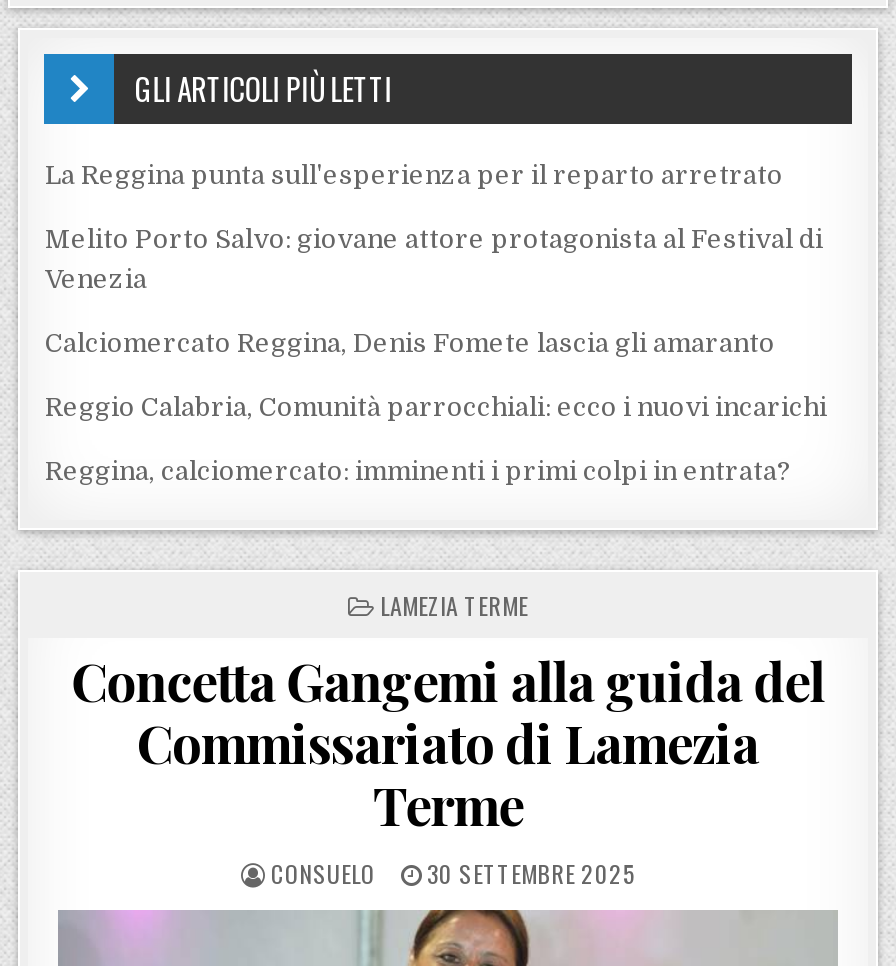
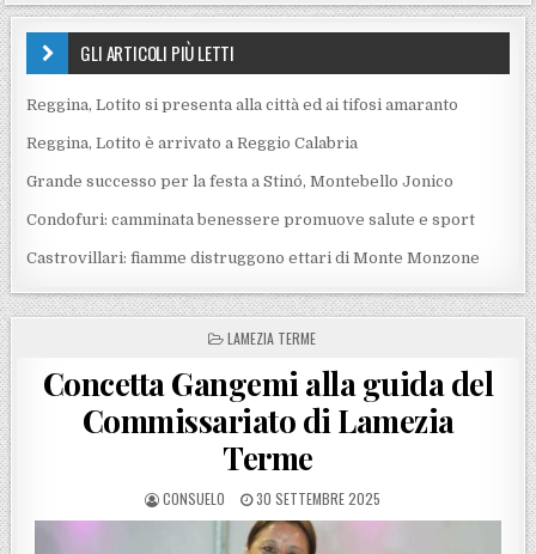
[45,160,783,190] La Reggina punta sull'esperienza per il reparto arretrato -> [27,96,459,114] Reggina, Lotito si presenta alla città ed ai tifosi amaranto
[45,224,823,294] Melito Porto Salvo: giovane attore protagonista al Festival di | Venezia -> [27,134,358,152] Reggina, Lotito è arrivato a Reggio Calabria
[45,328,775,358] Calciomercato Reggina, Denis Fomete lascia gli amaranto -> [27,172,454,190] Grande successo per la festa a Stinó, Montebello Jonico
[45,392,827,422] Reggio Calabria, Comunità parrocchiali: ecco i nuovi incarichi -> [27,211,476,229] Condofuri: camminata benessere promuove salute e sport
[45,456,791,486] Reggina, calciomercato: imminenti i primi colpi in entrata? -> [27,249,480,267] Castrovillari: fiamme distruggono ettari di Monte Monzone

